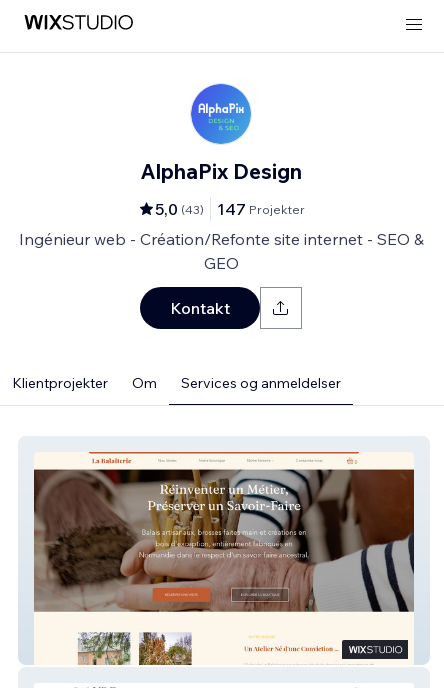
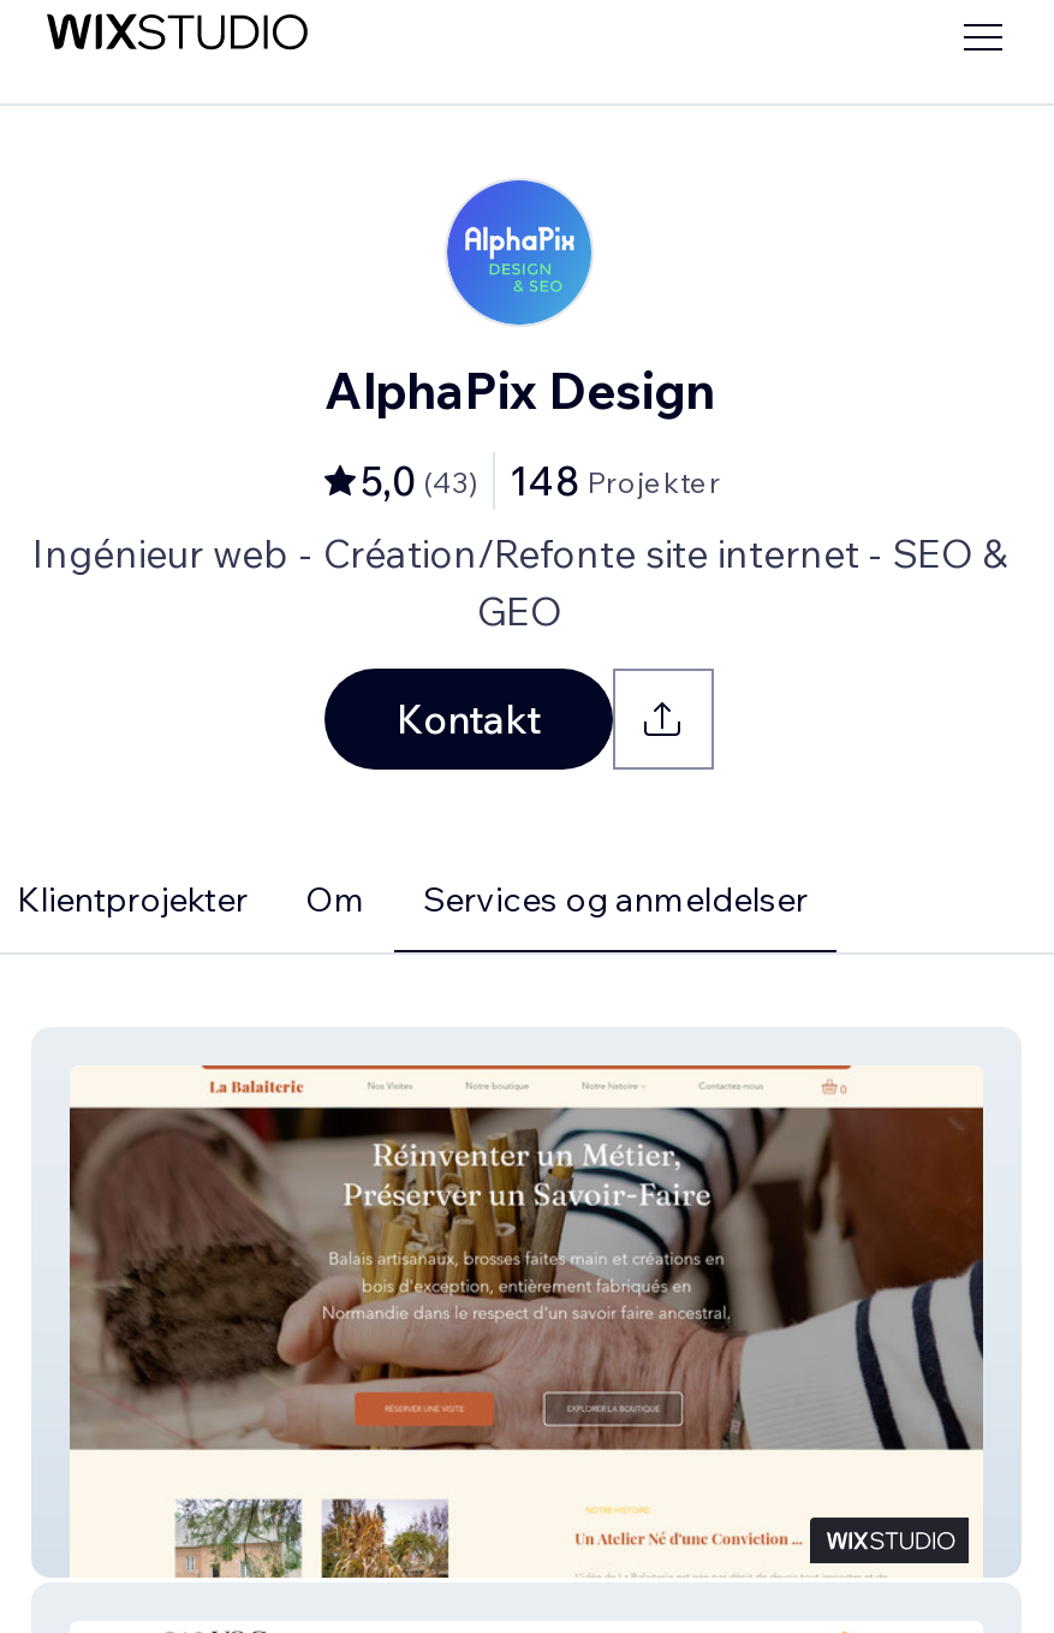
[155,199,305,219] 5,0 (43) 147 Projekter -> [361,457,721,505] 5,0 (43) 148 Projekter

